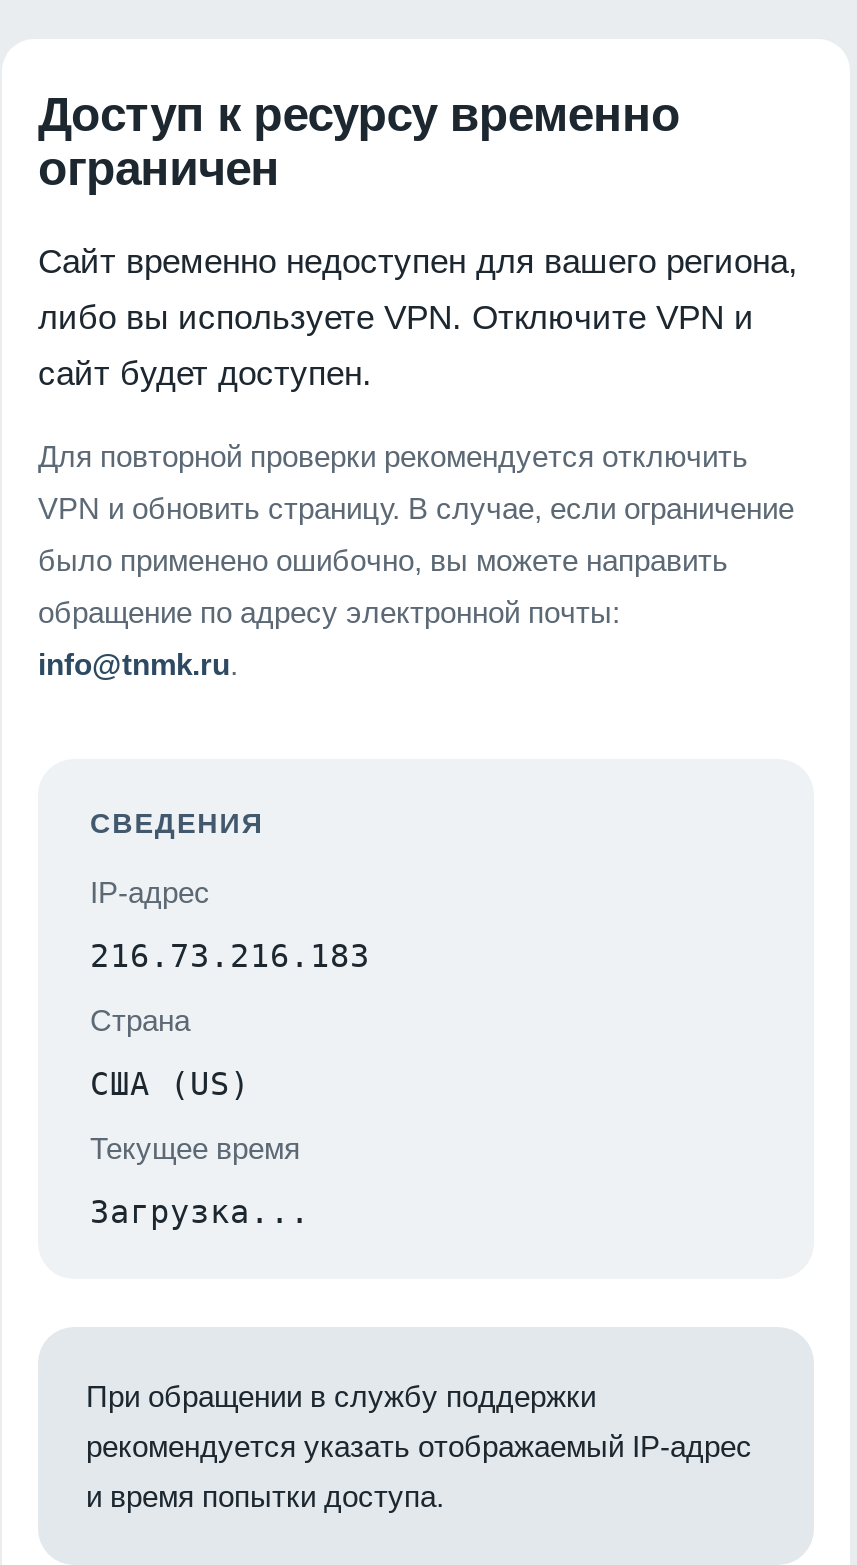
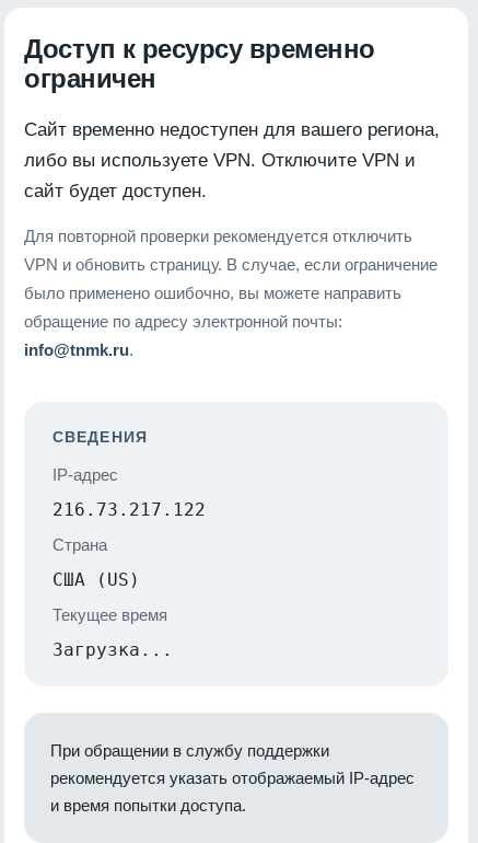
[90,936,370,974] 216.73.216.183 -> [53,499,206,519] 216.73.217.122

